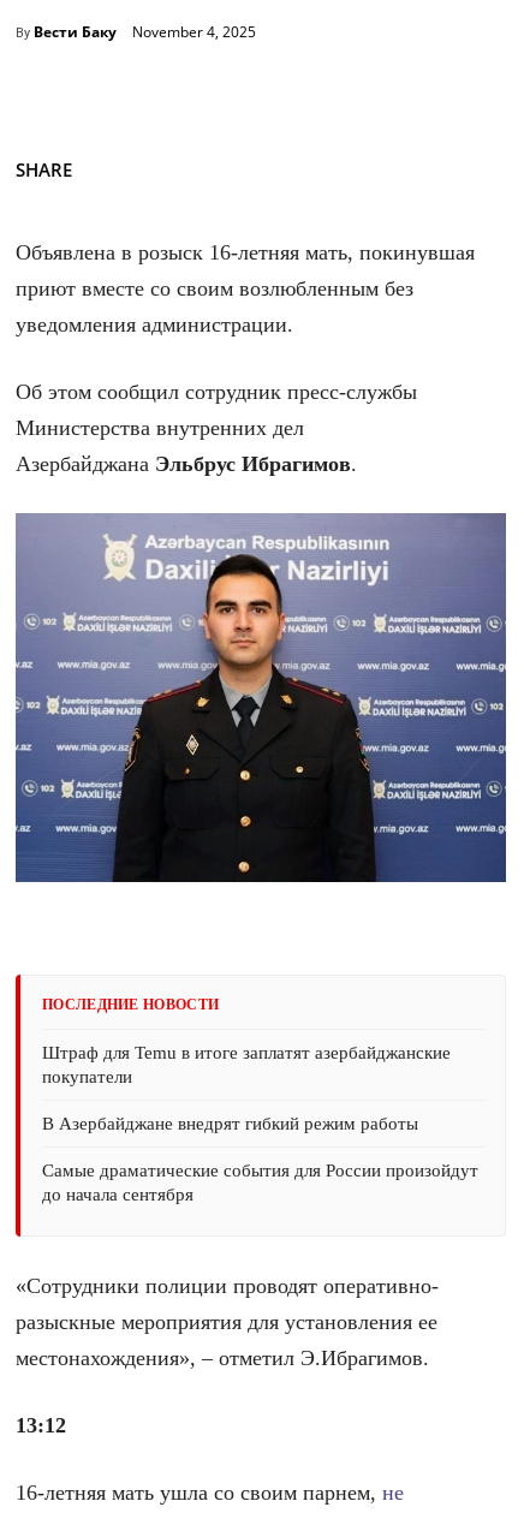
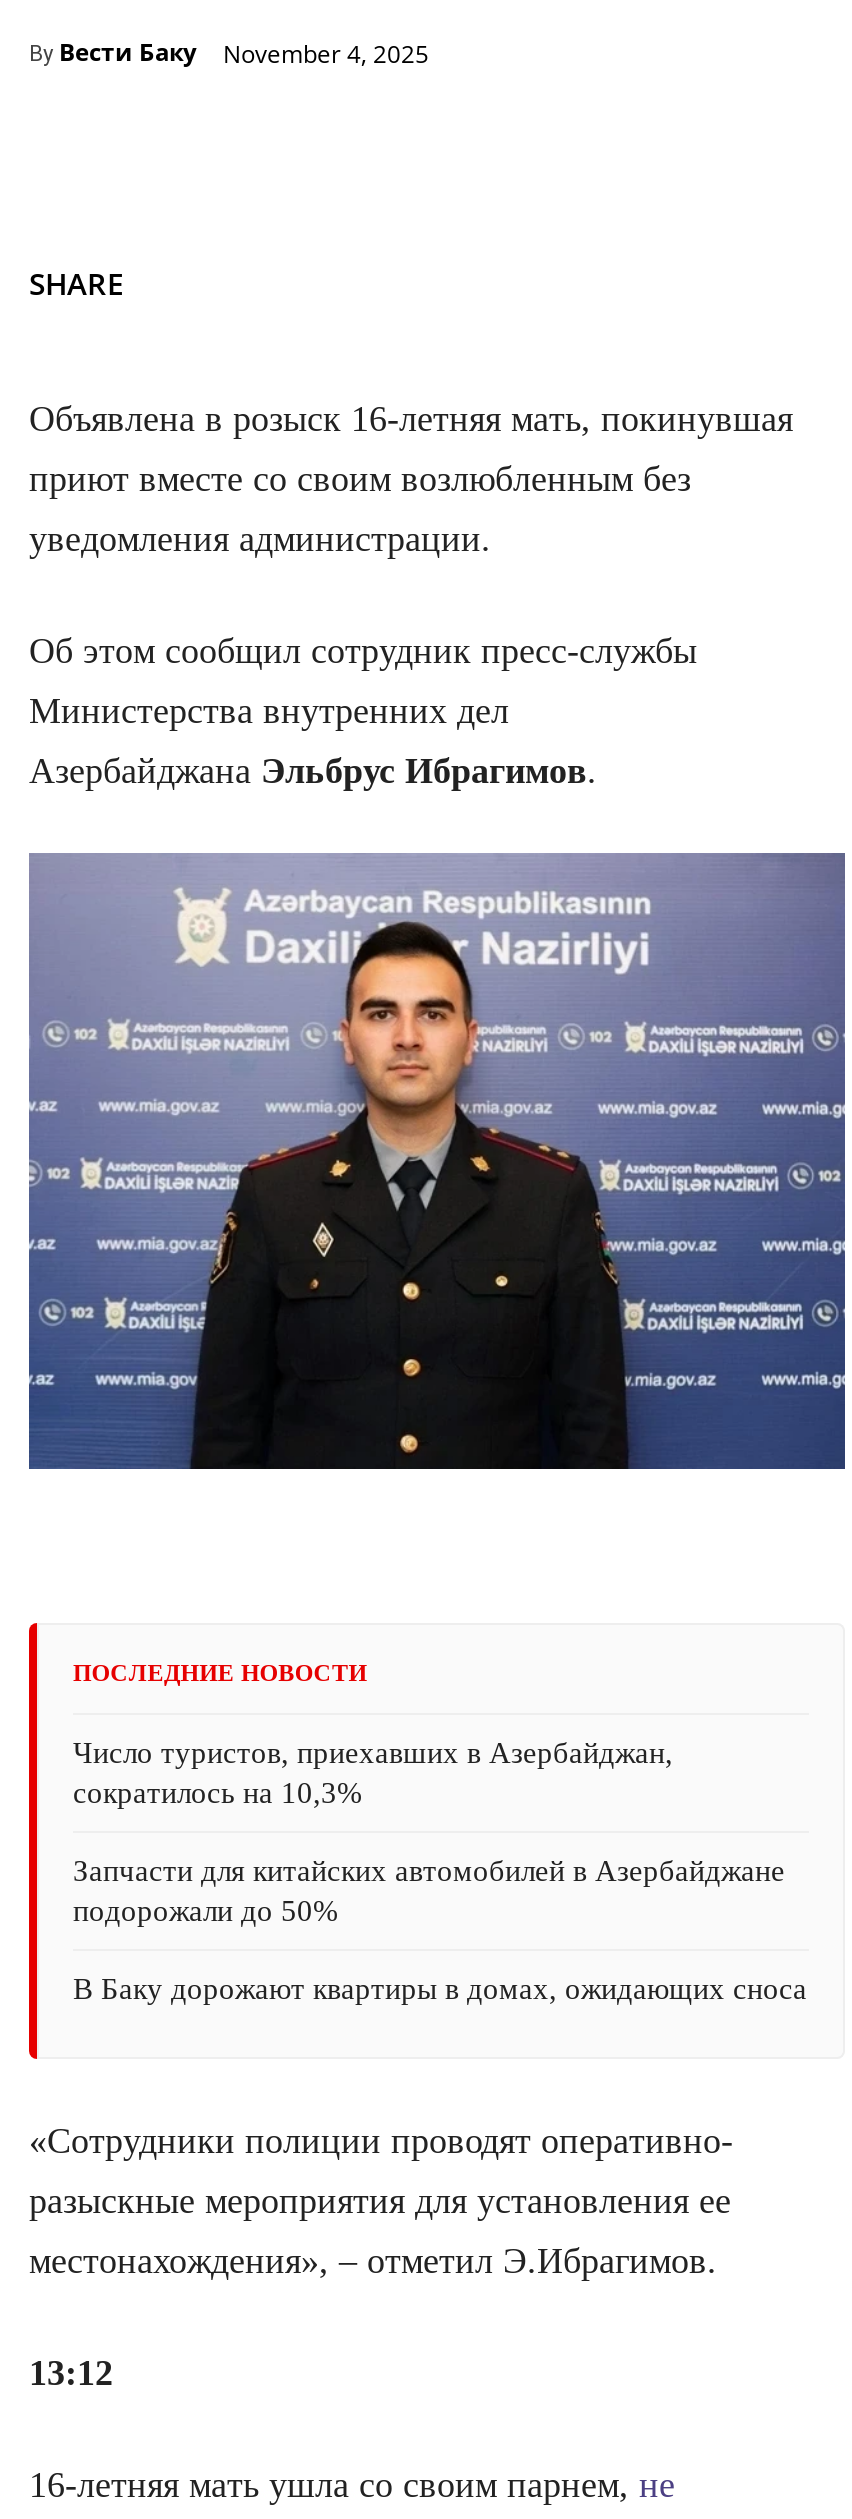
[42,1043,451,1086] Штраф для Temu в итоге заплатят азербайджанские | покупатели -> [73,1737,673,1809] Число туристов, приехавших в Азербайджан, | сократилось на 10,3%
[42,1114,418,1133] В Азербайджане внедрят гибкий режим работы -> [73,1855,785,1927] Запчасти для китайских автомобилей в Азербайджане | подорожали до 50%
[42,1161,478,1204] Самые драматические события для России произойдут | до начала сентября -> [73,1973,807,2005] В Баку дорожают квартиры в домах, ожидающих сноса

